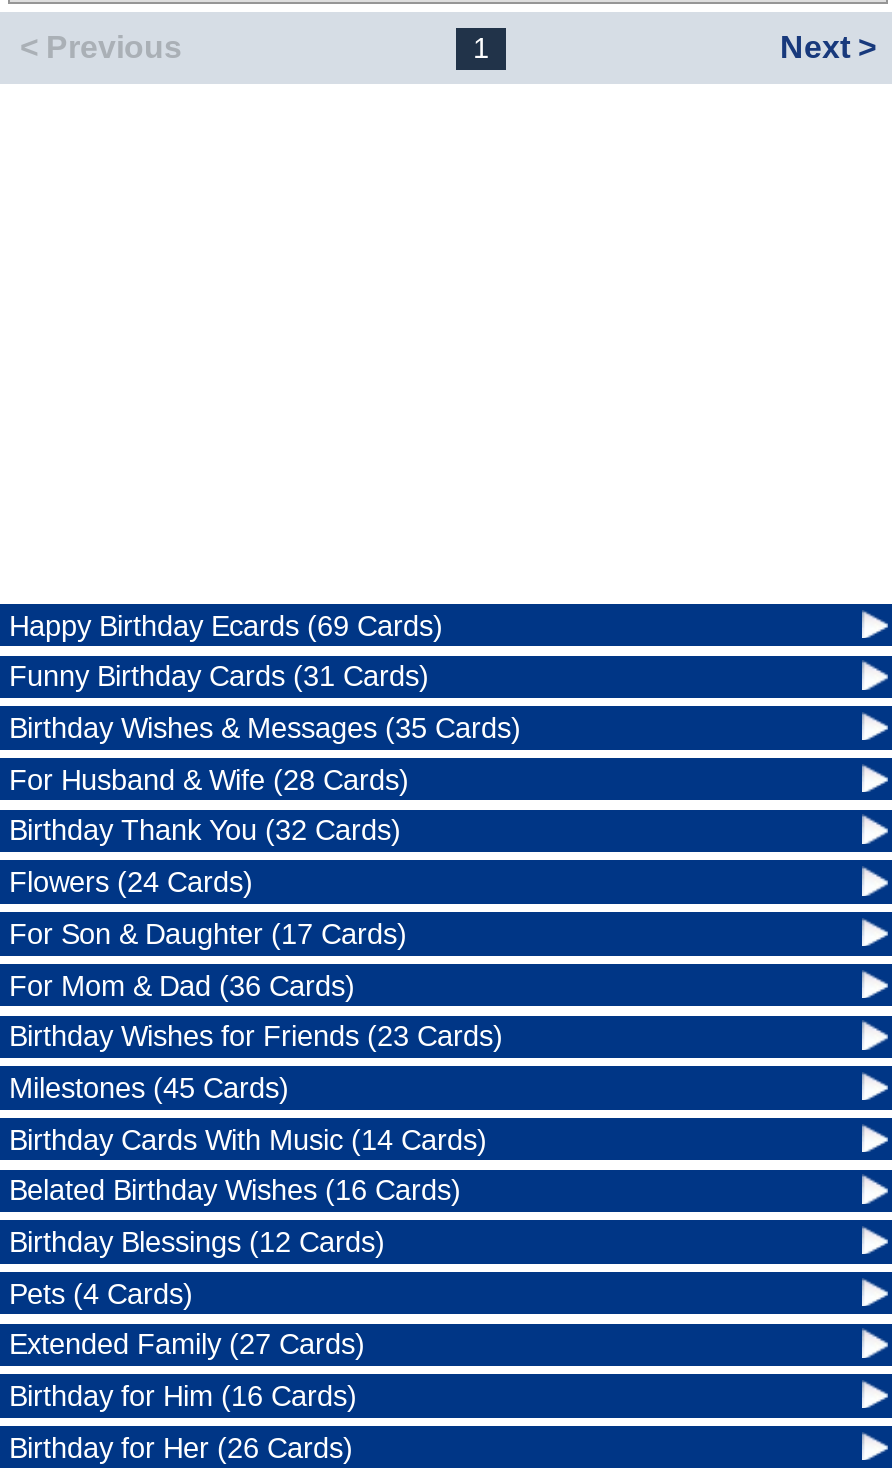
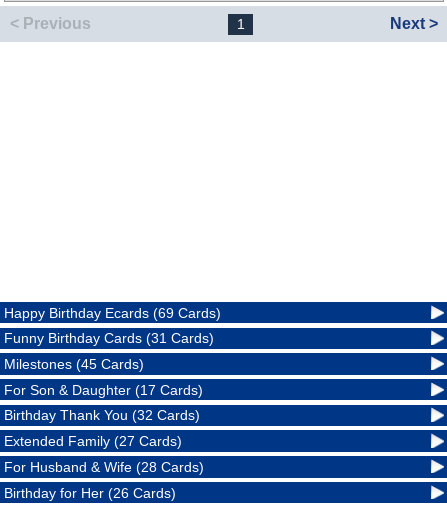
[9,712,521,1052] Birthday Wishes & Messages (35 Cards) | Flowers (24 Cards) | For Mom & Dad (36 Cards) | Birthday Wishes for Friends (23 Cards) -> none
moved [9,764,409,796] -> [4,459,204,475]: For Husband & Wife (28 Cards)
moved [9,815,407,950] -> [4,382,203,423]: For Son & Daughter (17 Cards) | Birthday Thank You (32 Cards)
[9,1123,487,1309] Birthday Cards With Music (14 Cards) | Belated Birthday Wishes (16 Cards) | Birthday Blessings (12 Cards) | Pets (4 Cards) -> none
[9,1380,357,1412] Birthday for Him (16 Cards) -> none

